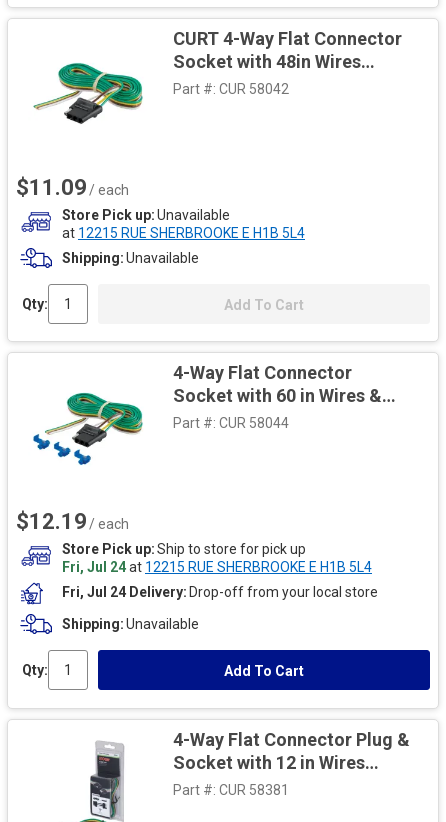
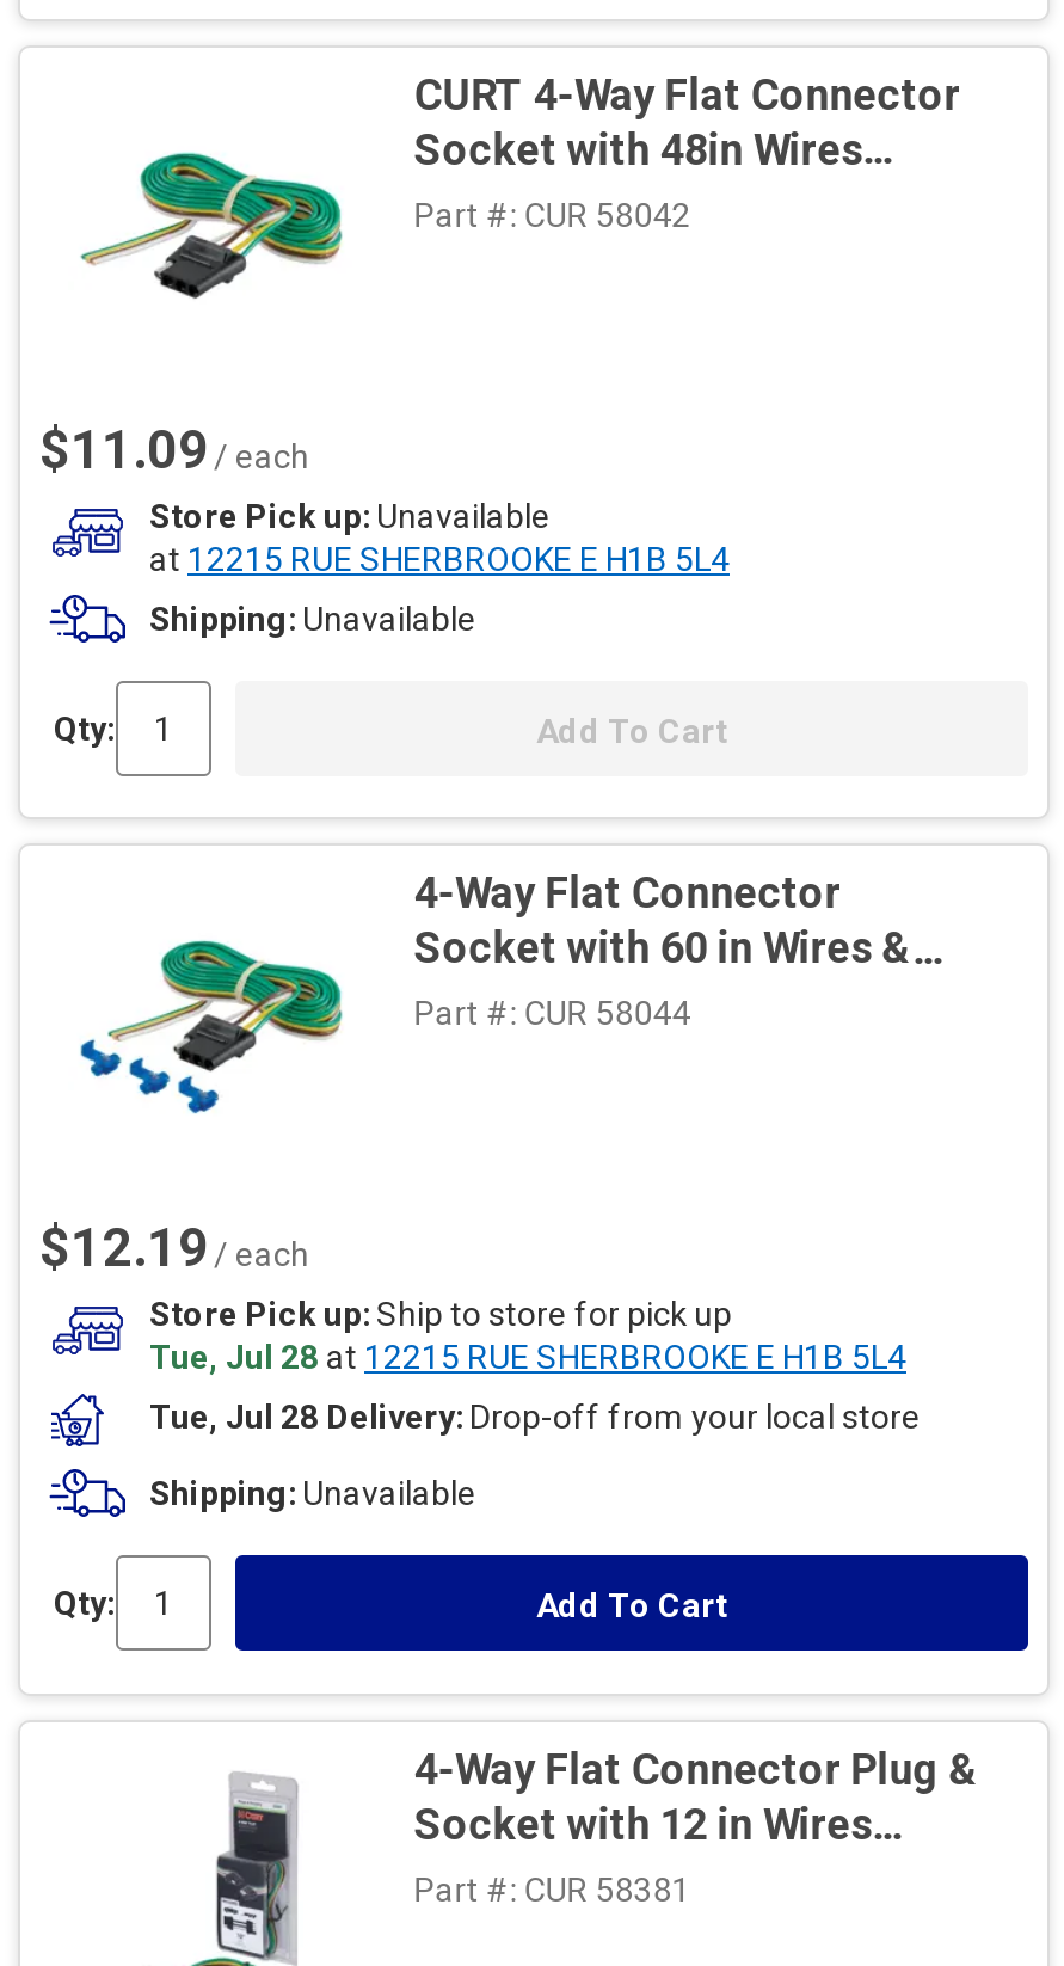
[62,559,372,575] Fri, Jul 24 at 12215 RUE SHERBROOKE E H1B 5L4 -> [149,1338,906,1377] Tue, Jul 28 at 12215 RUE SHERBROOKE E H1B 5L4
[62,584,378,600] Fri, Jul 24 Delivery Drop-off from your local store -> [149,1398,921,1436] Tue, Jul 28 Delivery Drop-off from your local store

